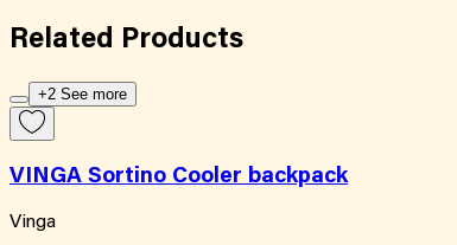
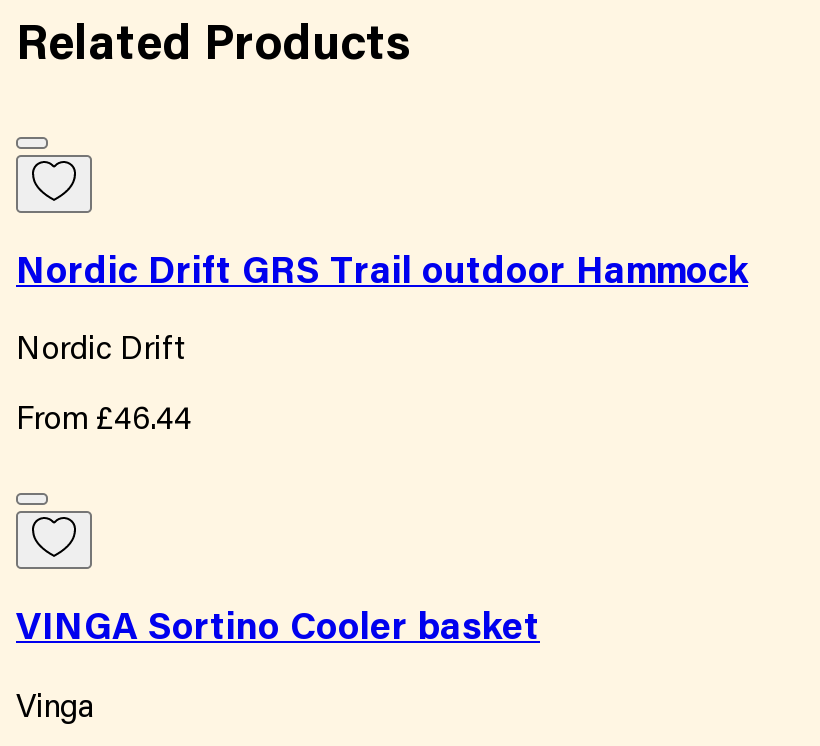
[38,85,127,103] +2 See more -> [16,254,748,438] Nordic Drift GRS Trail outdoor Hammock | Nordic Drift | From £46.44
[9,165,348,188] VINGA Sortino Cooler backpack -> [16,611,540,649] VINGA Sortino Cooler basket

